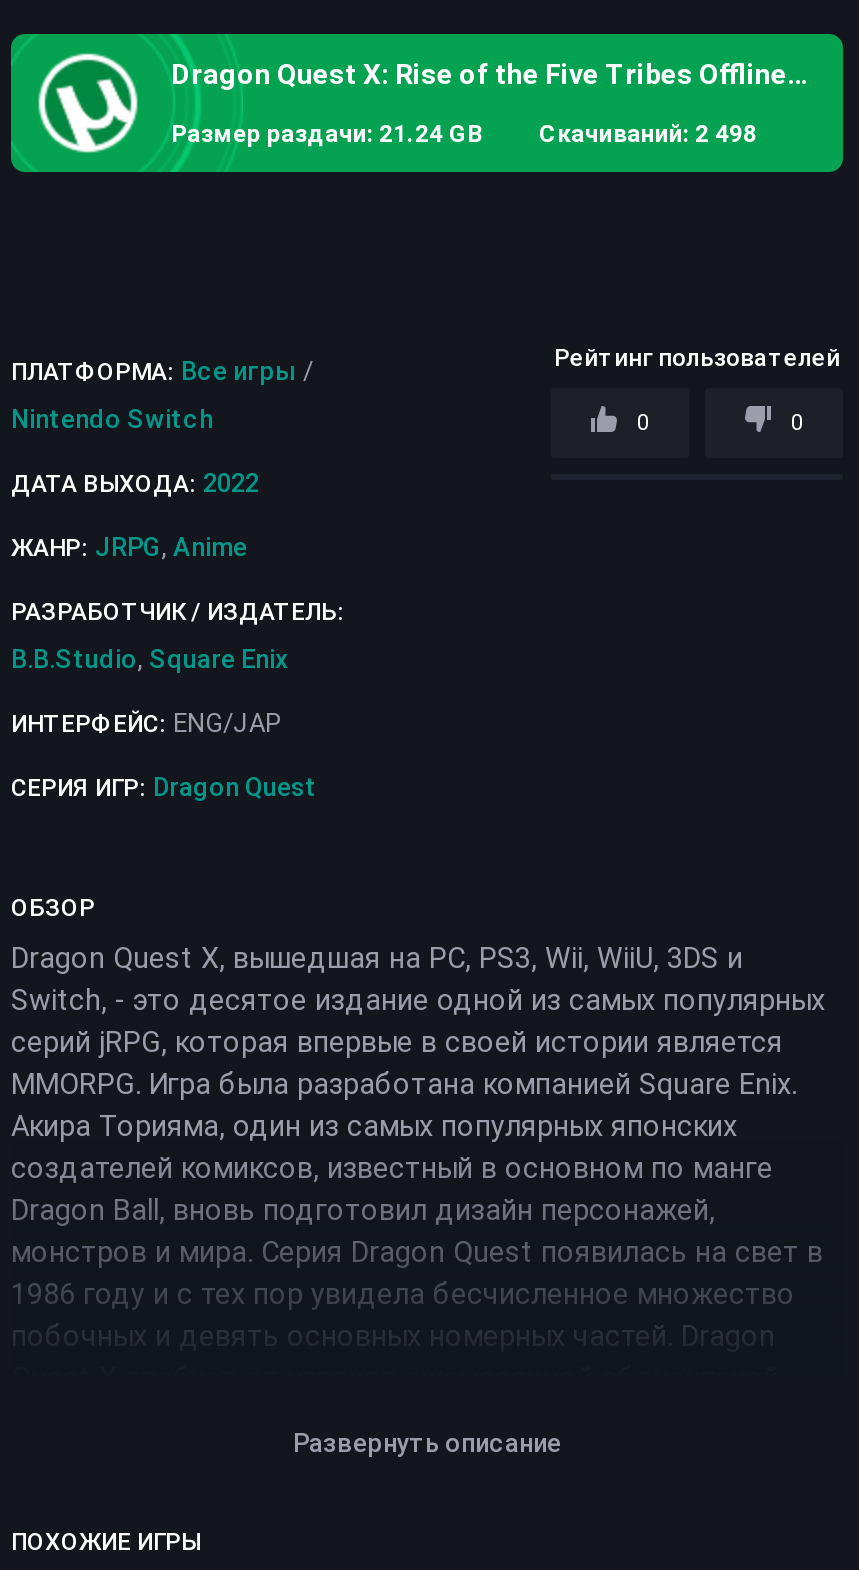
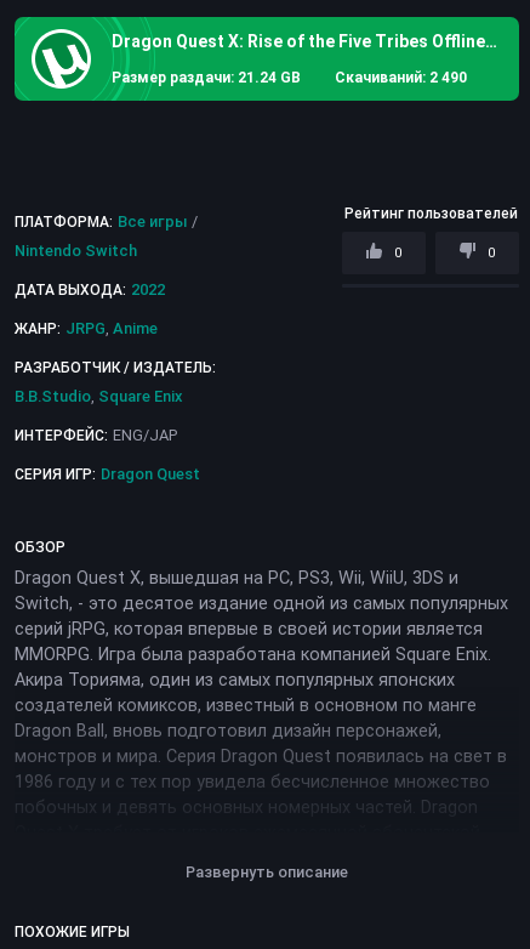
[171,120,757,148] Размер раздачи: 21.24 GB Скачиваний: 2 498 -> [112,69,467,86] Размер раздачи: 21.24 GB Скачиваний: 2 490

